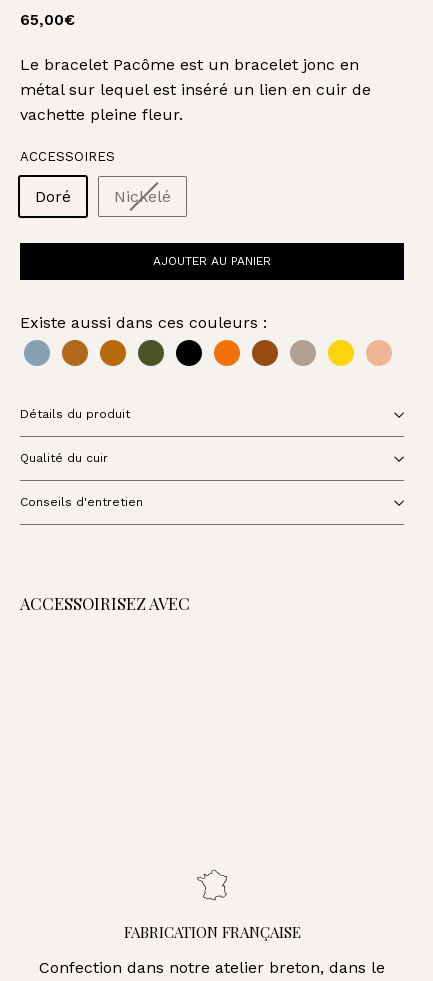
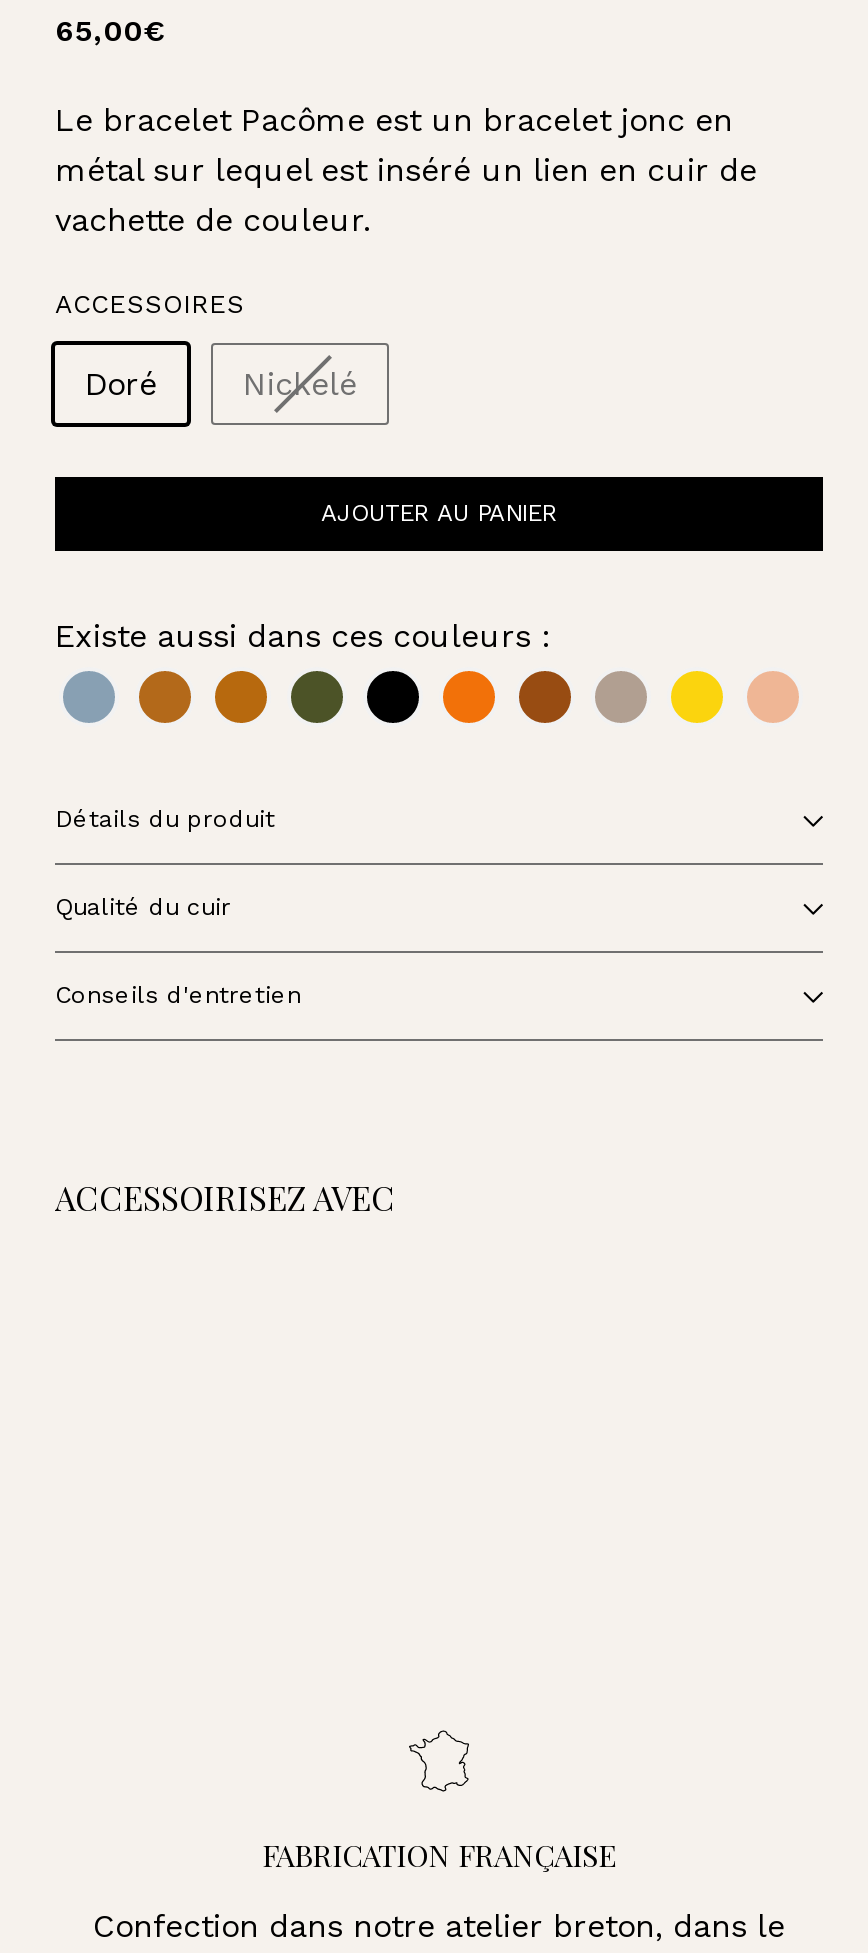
[20,105,183,124] vachette pleine fleur. -> [55,201,381,239] vachette de couleur.

